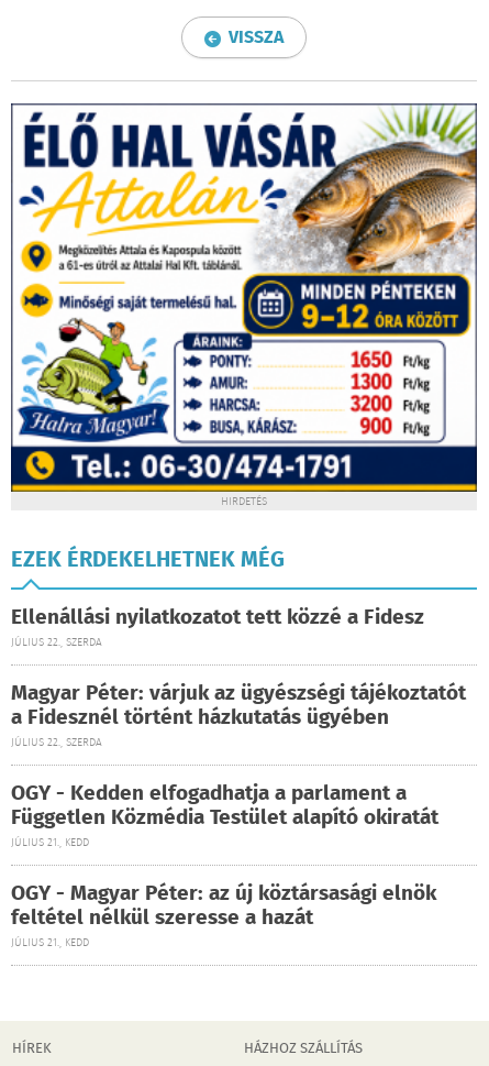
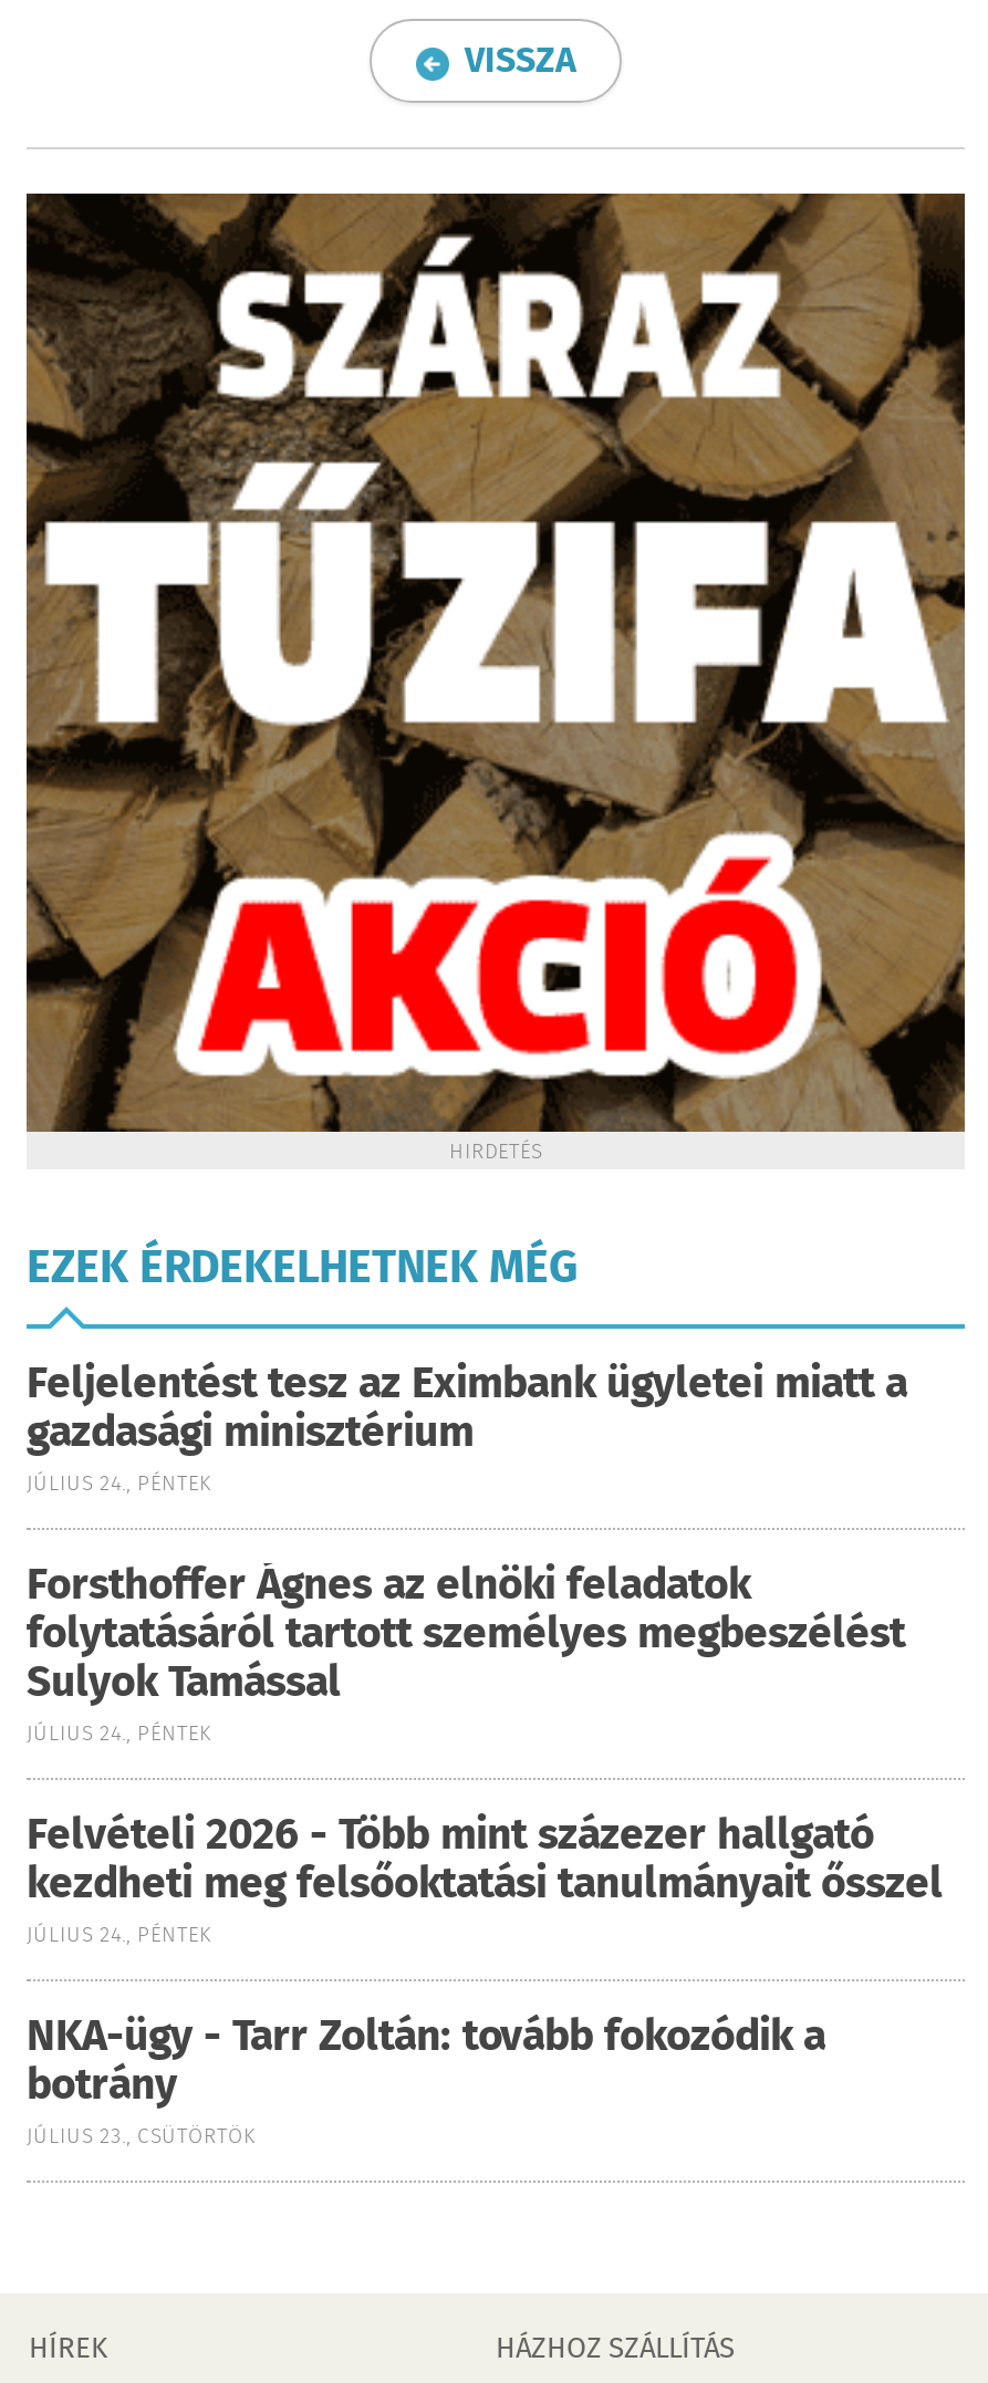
[10,102,478,492] [image] -> [24,191,967,1132] [image]
[11,602,424,651] Ellenállási nyilatkozatot tett közzé a Fidesz | JÚLIUS 22., SZERDA -> [27,1352,907,1501] Feljelentést tesz az Eximbank ügyletei miatt a | gazdasági minisztérium | JÚLIUS 24., PÉNTEK
[11,678,466,751] Magyar Péter: várjuk az ügyészségi tájékoztatót | a Fidesznél történt házkutatás ügyében | JÚLIUS 22., SZERDA -> [27,1554,905,1751] Forsthoffer Ágnes az elnöki feladatok | folytatásáról tartott személyes megbeszélést | Sulyok Tamással | JÚLIUS 24., PÉNTEK
[11,778,438,851] OGY - Kedden elfogadhatja a parlament a | Független Közmédia Testület alapító okiratát | JÚLIUS 21., KEDD -> [27,1804,943,1952] Felvételi 2026 - Több mint százezer hallgató | kezdheti meg felsőoktatási tanulmányait ősszel | JÚLIUS 24., PÉNTEK
[11,878,436,952] OGY - Magyar Péter: az új köztársasági elnök | feltétel nélkül szeresse a hazát | JÚLIUS 21., KEDD -> [27,2005,825,2153] NKA-ügy - Tarr Zoltán: tovább fokozódik a | botrány | JÚLIUS 23., CSÜTÖRTÖK

